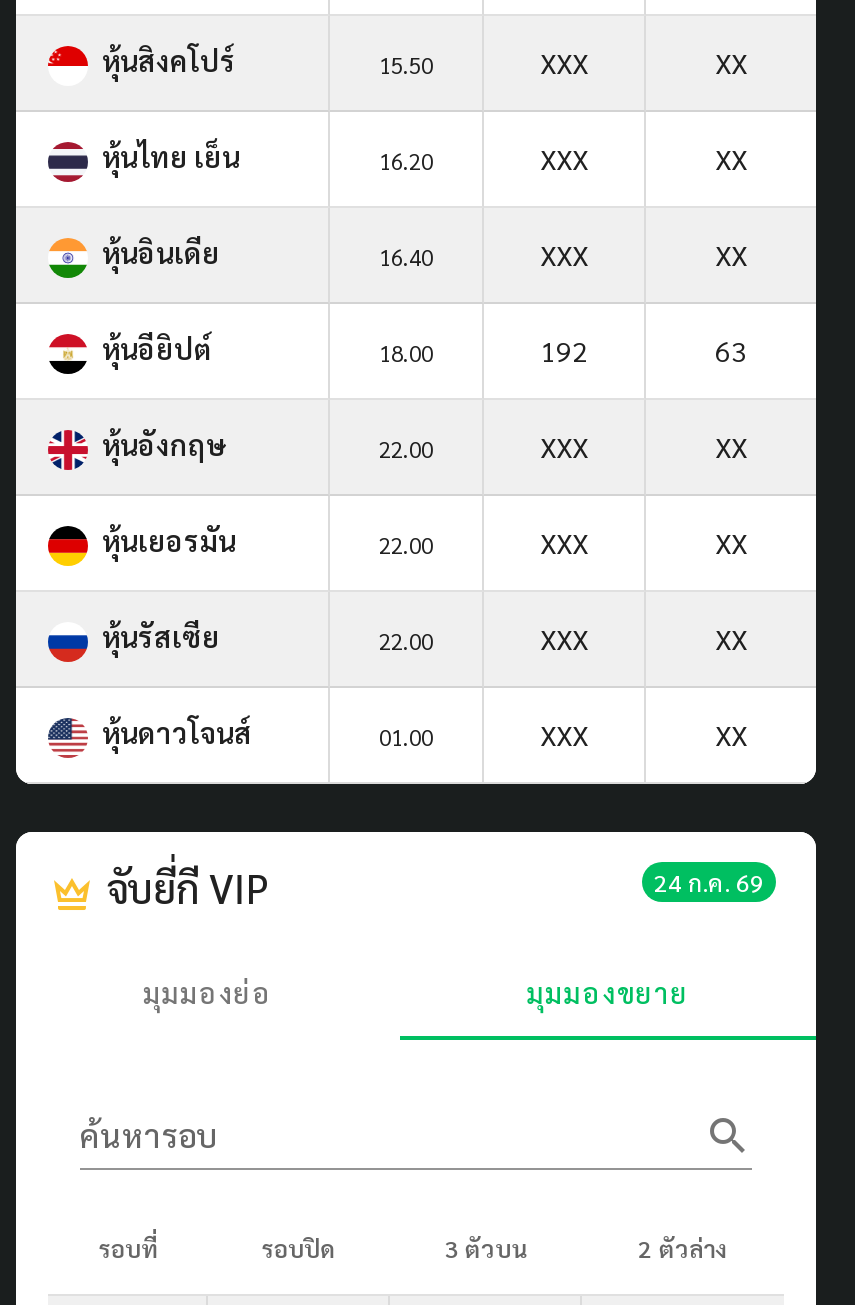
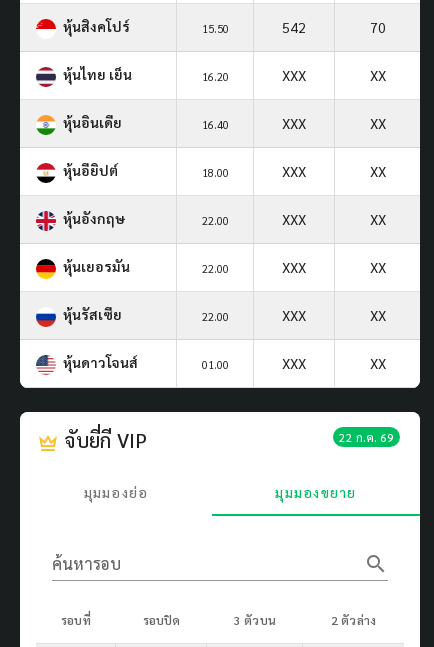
[540,44,747,80] XXX | XX -> [282,18,385,36] 542 | 70
[540,332,747,368] 192 | 63 -> [282,162,385,180] XXX | XX
[654,866,764,898] 24 ก.ค. 69 -> [339,429,394,445] 22 ก.ค. 69

